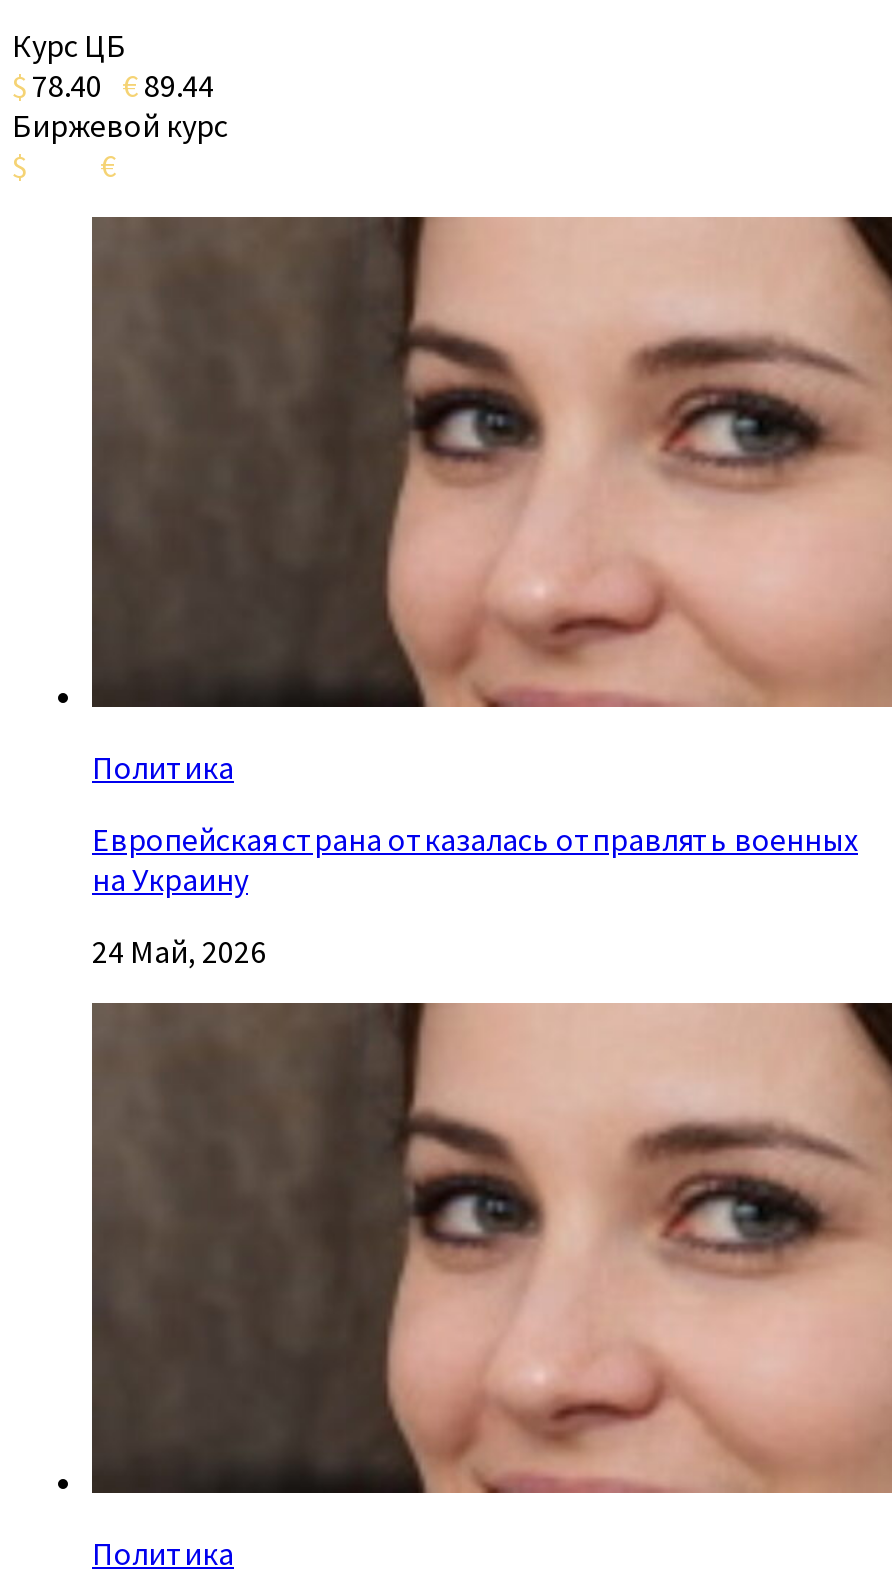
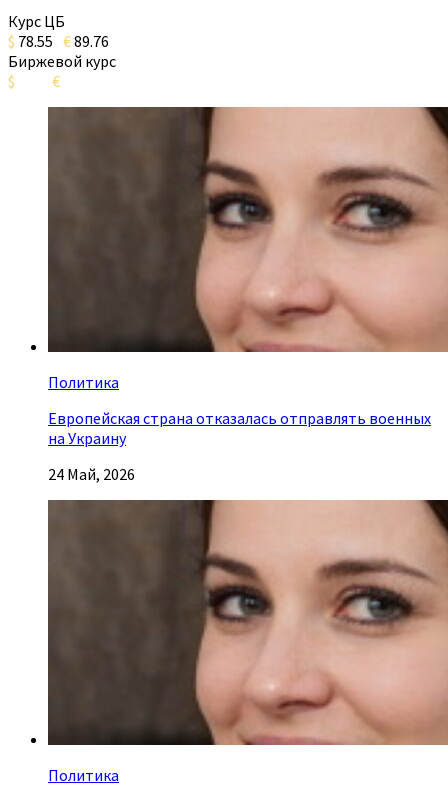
[12,64,214,104] $ 78.40 € 89.44 -> [8,31,109,51] $ 78.55 € 89.76

